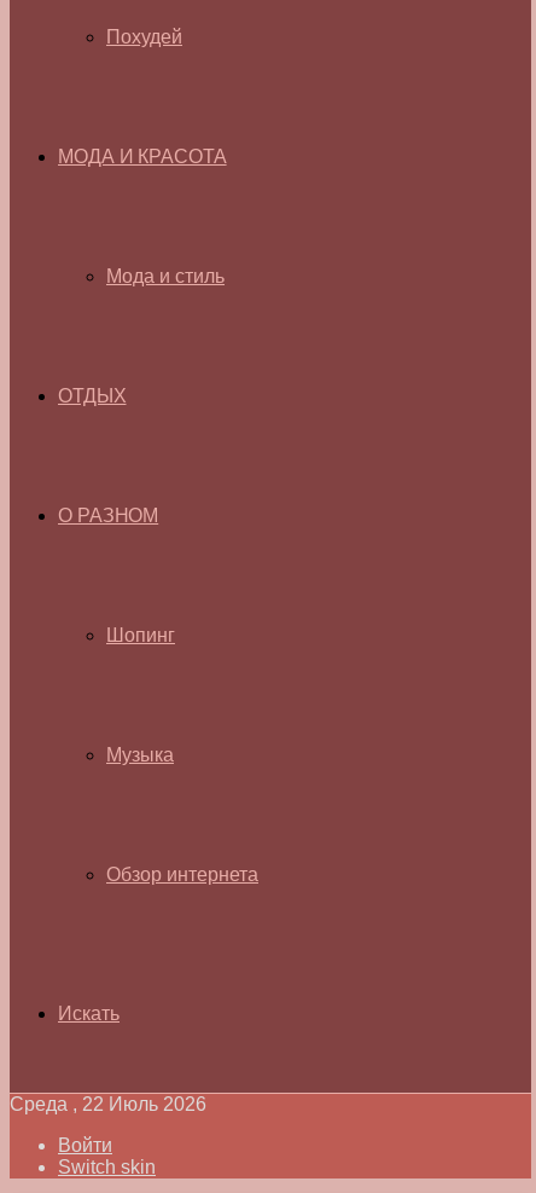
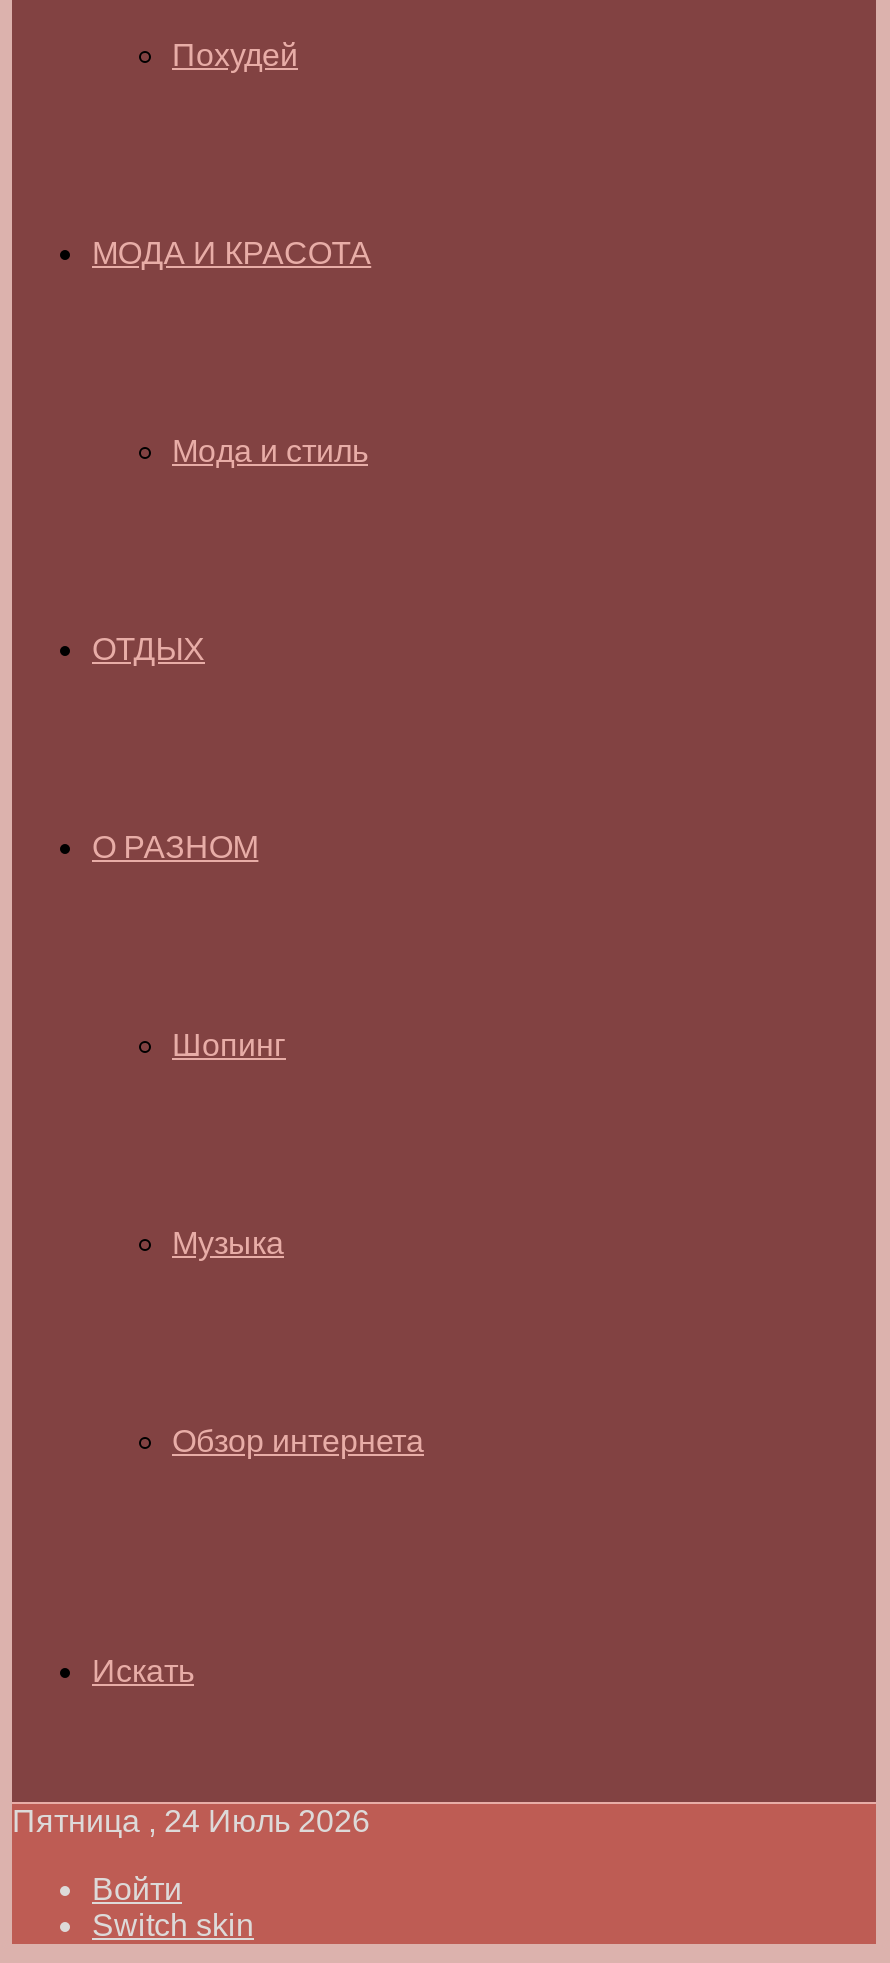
[10,1094,206,1114] Среда , 22 Июль 2026 -> [12,1804,370,1838] Пятница , 24 Июль 2026

